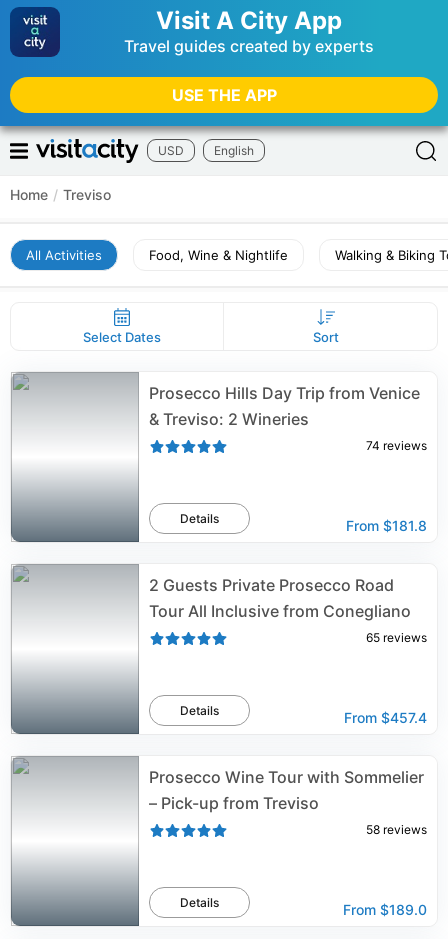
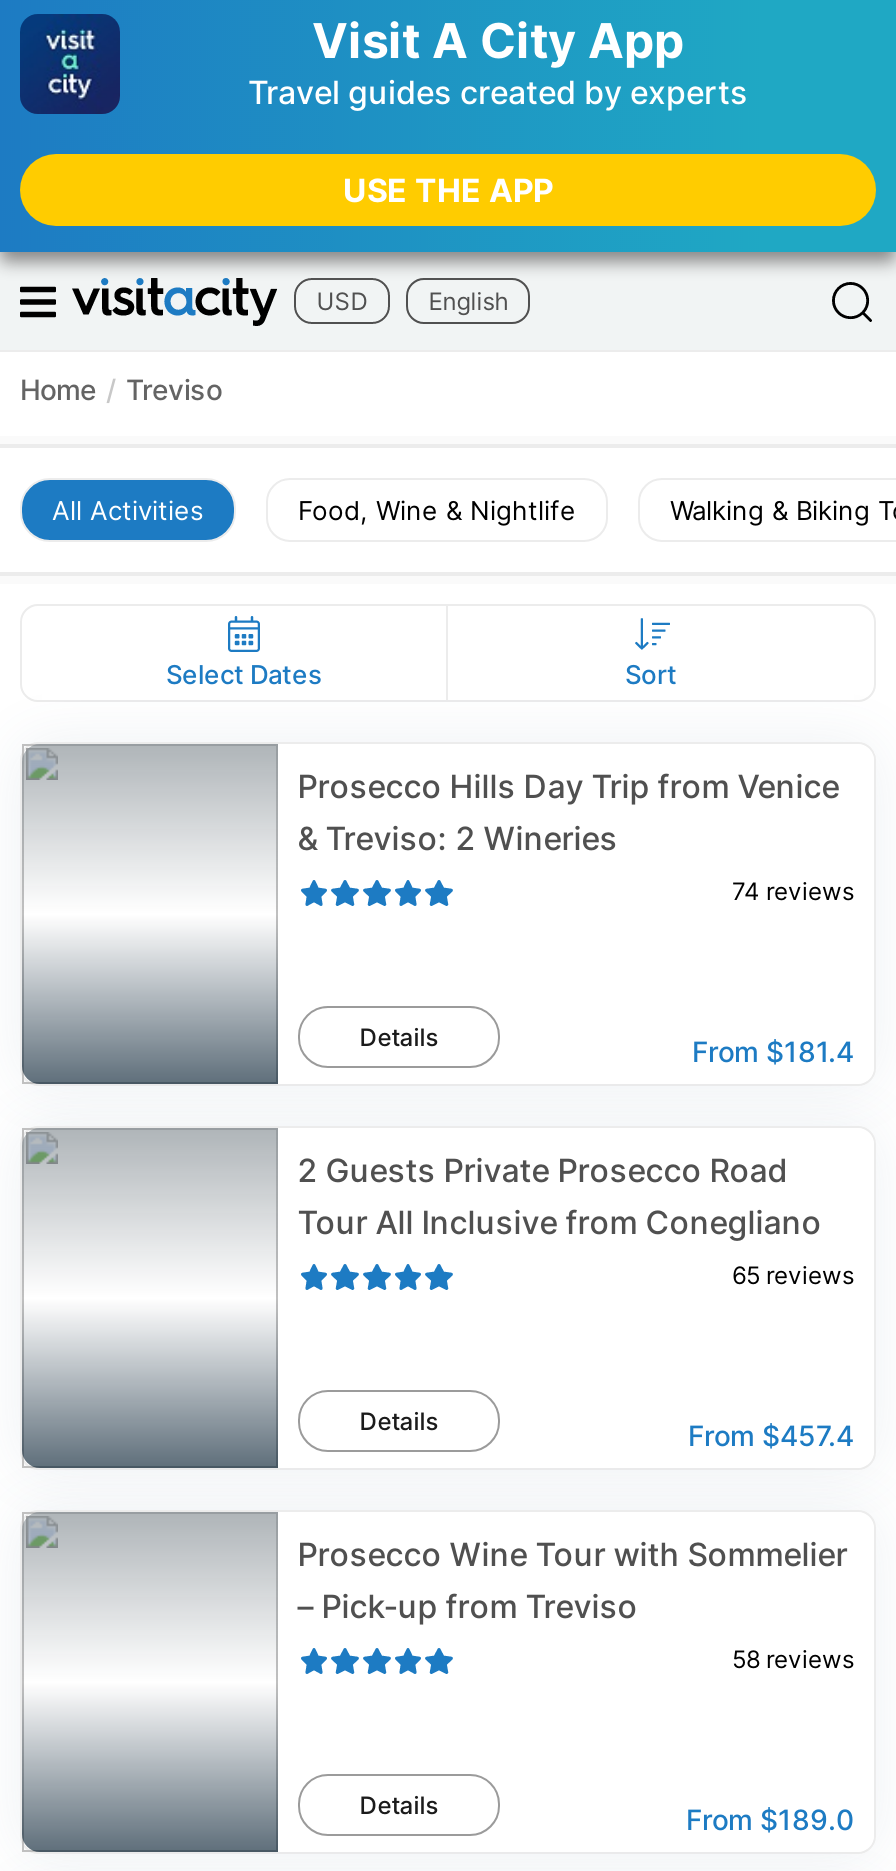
[346,517,427,534] From $181.8 -> [692,1034,854,1068] From $181.4

